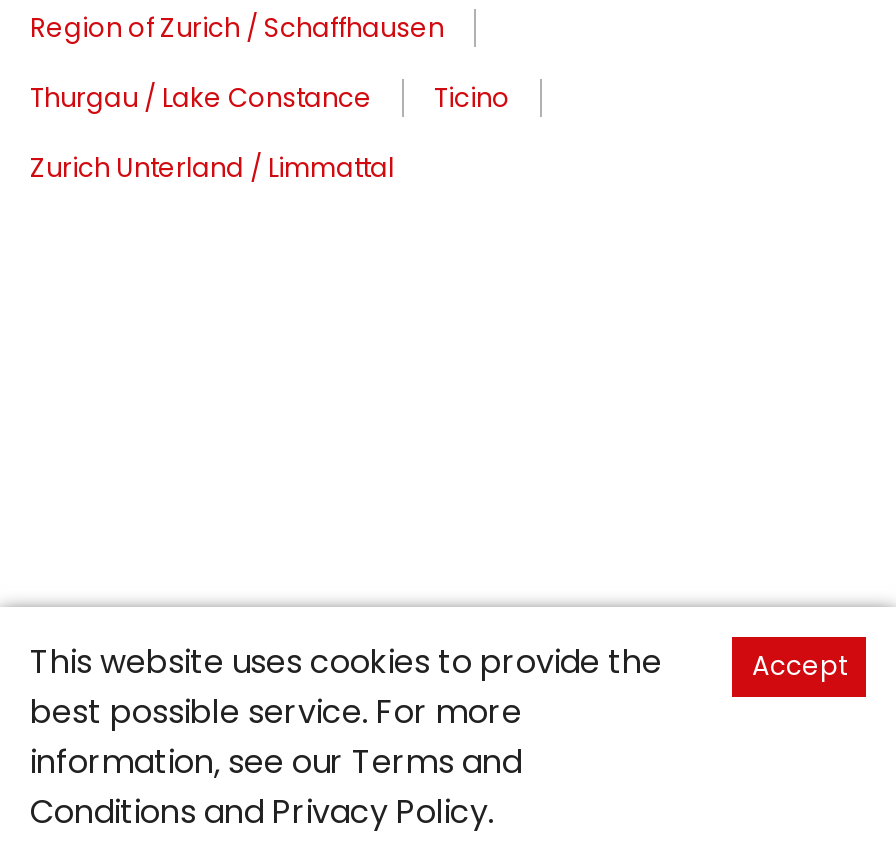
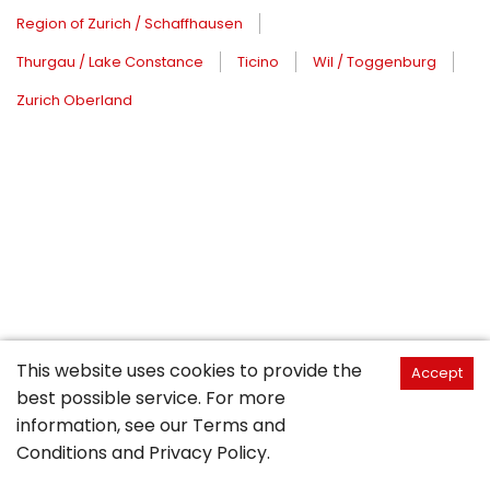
[30,149,394,187] Zurich Unterland / Limmattal -> [16,52,436,111] Wil / Toggenburg | Zurich Oberland

